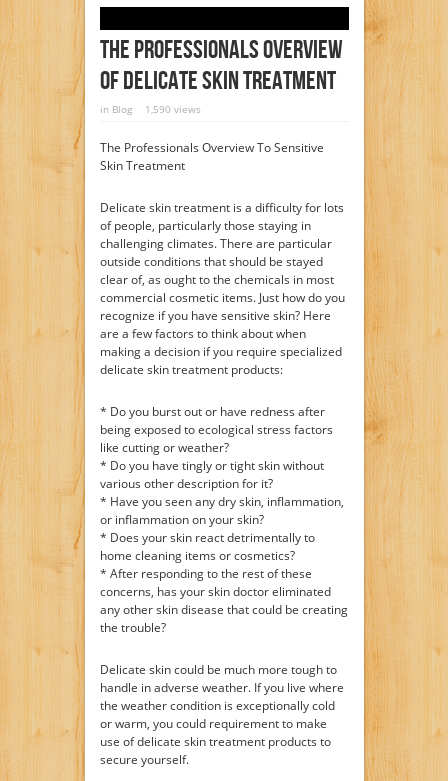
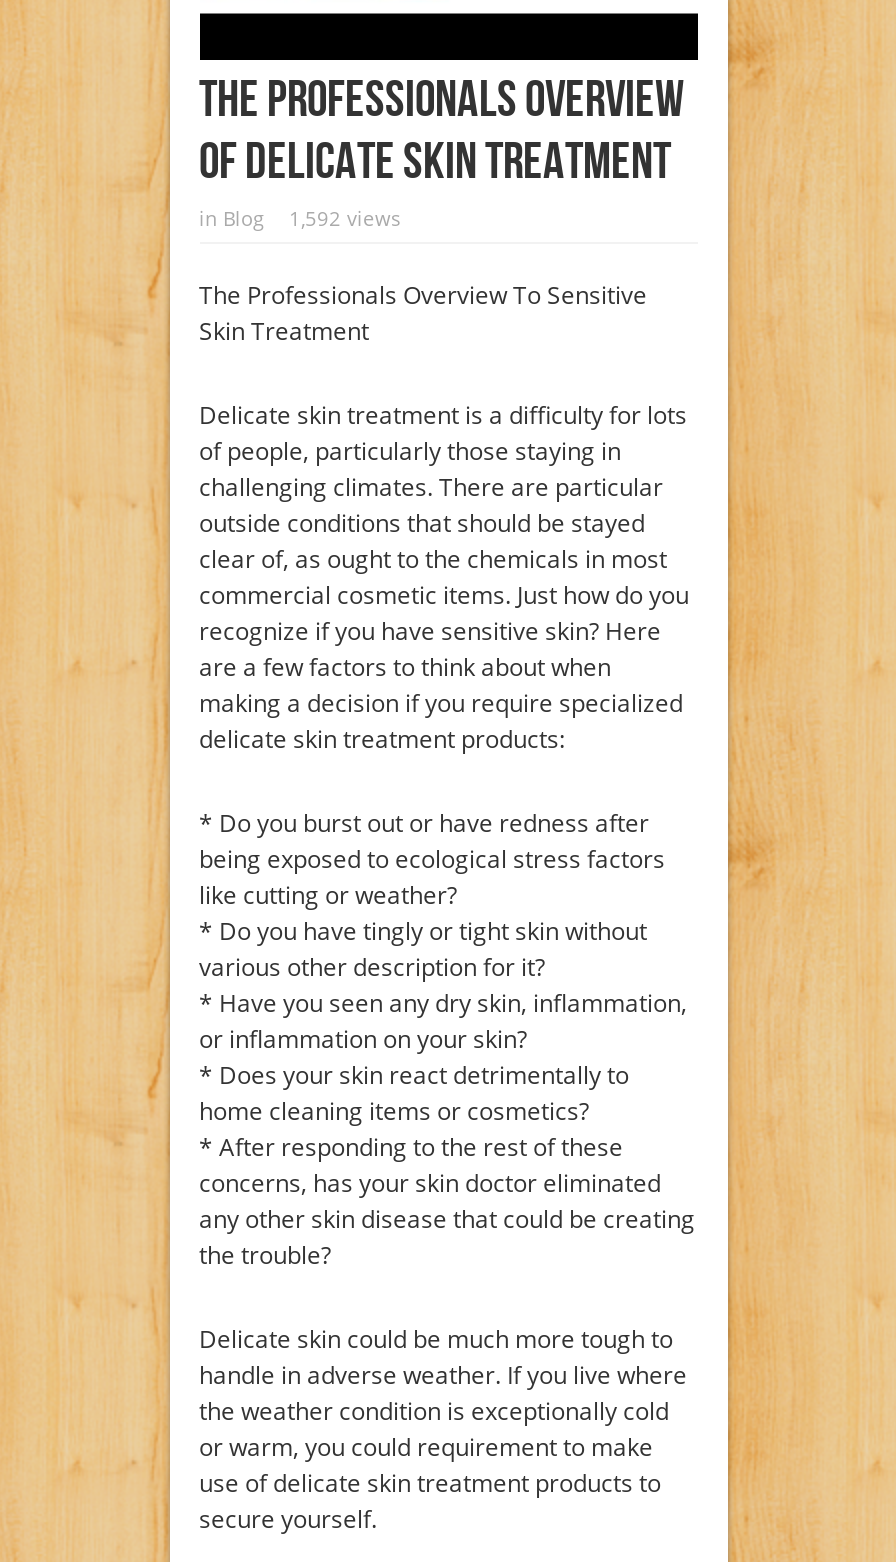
[99,102,200,116] in Blog 1,590 views -> [199,205,401,233] in Blog 1,592 views

